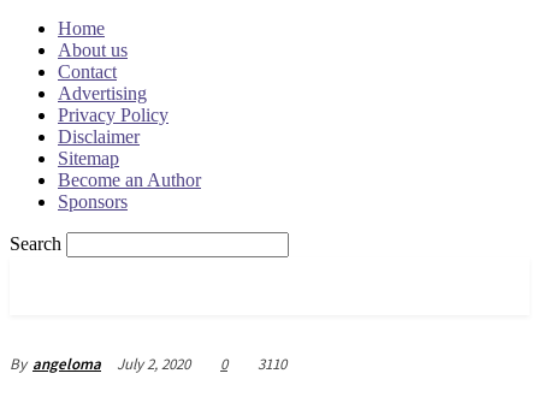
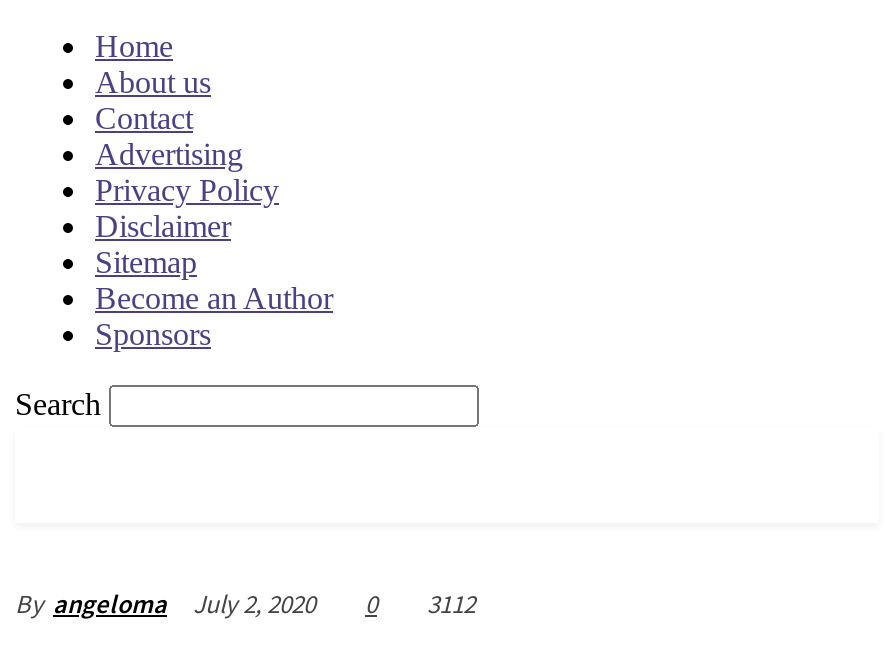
[10,354,286,374] By angeloma July 2, 2020 0 3110 -> [15,587,475,621] By angeloma July 2, 2020 0 3112

